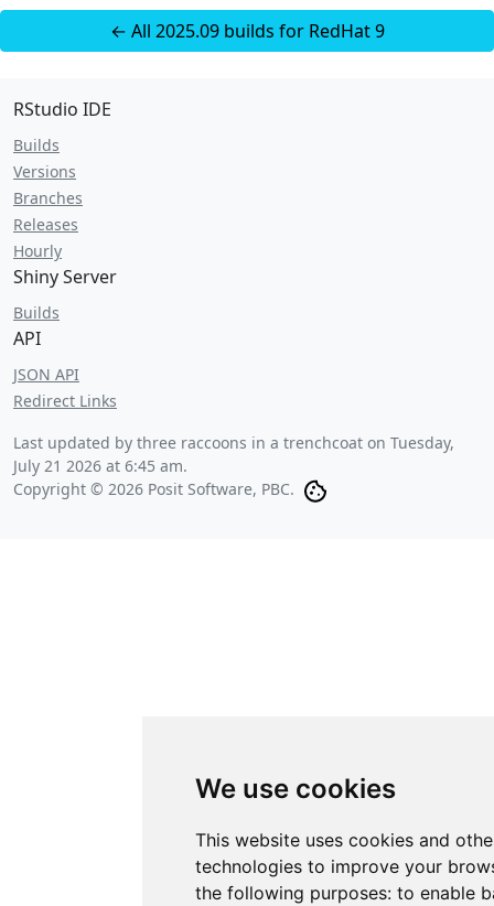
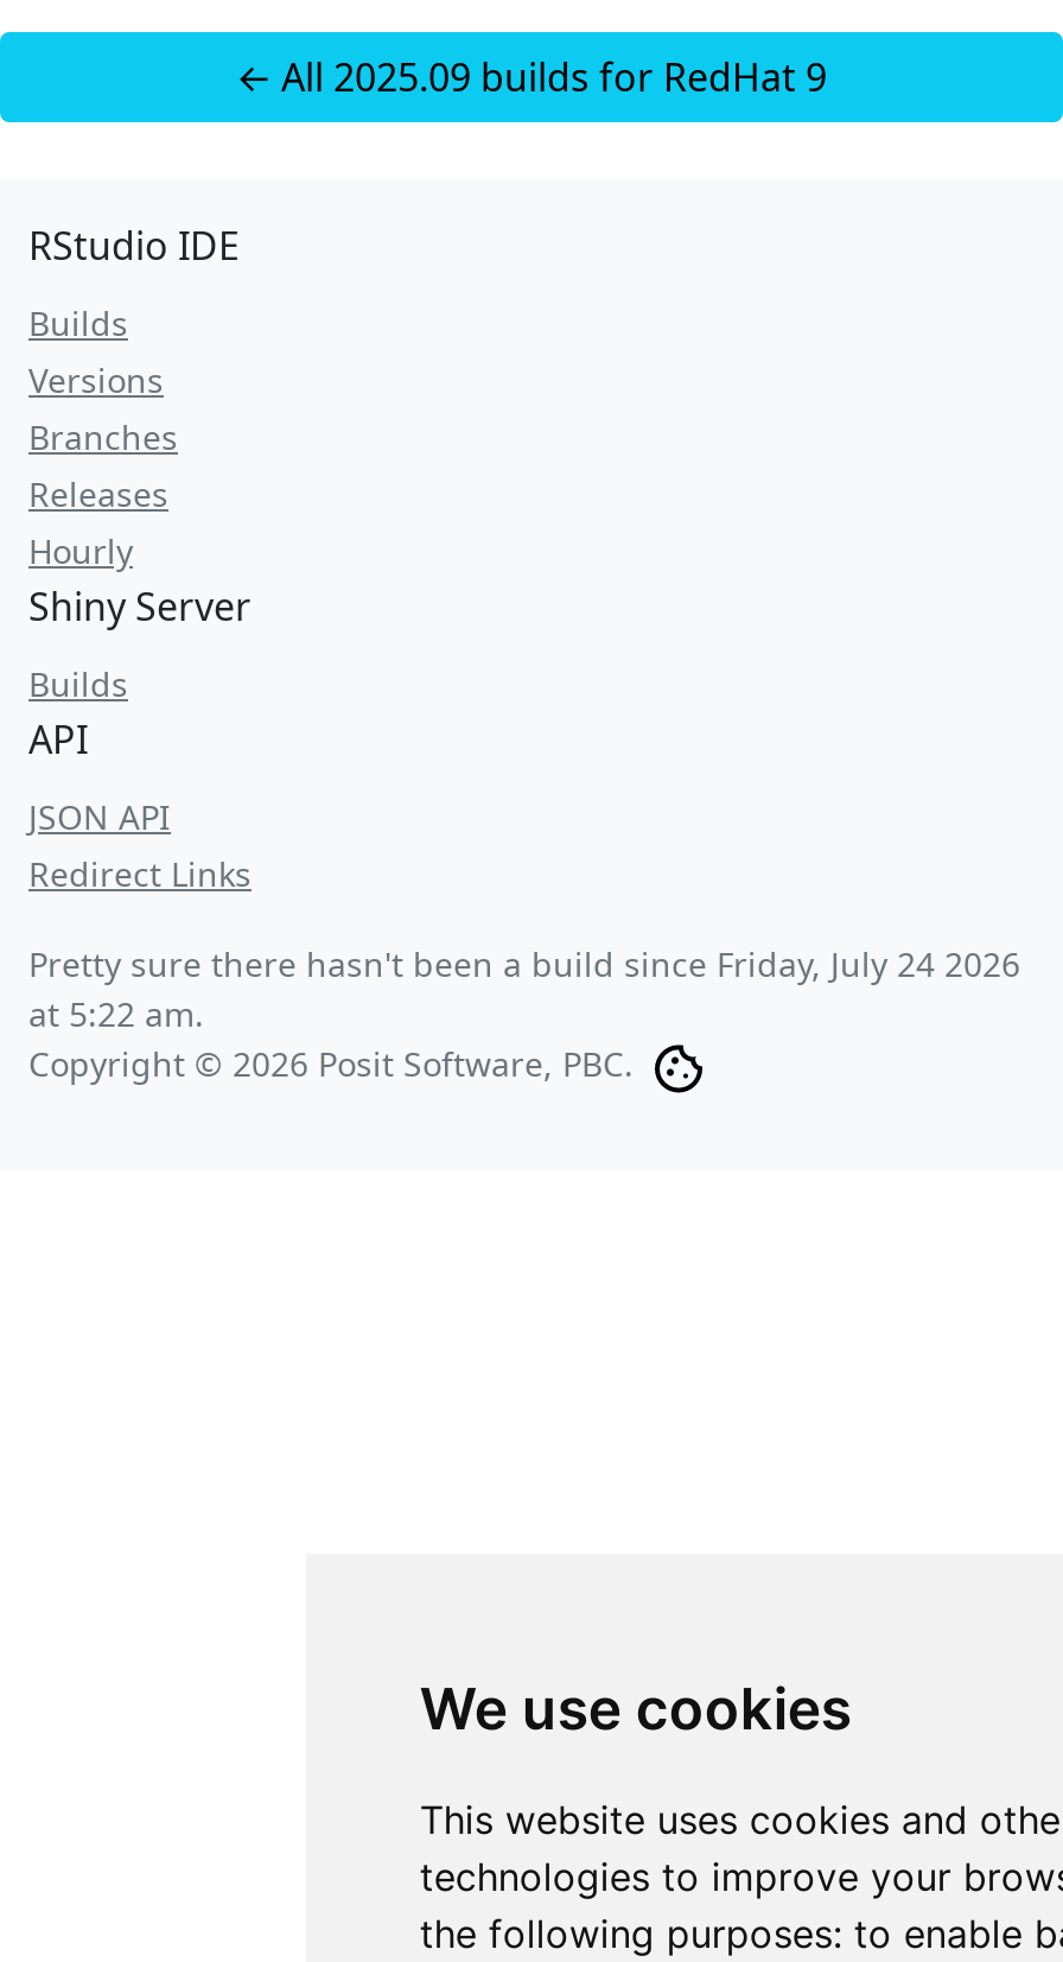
[13,432,454,476] Last updated by three raccoons in a trenchcoat on Tuesday, | July 21 2026 at 6:45 am. -> [28,941,1020,1036] Pretty sure there hasn't been a build since Friday, July 24 2026 | at 5:22 am.

